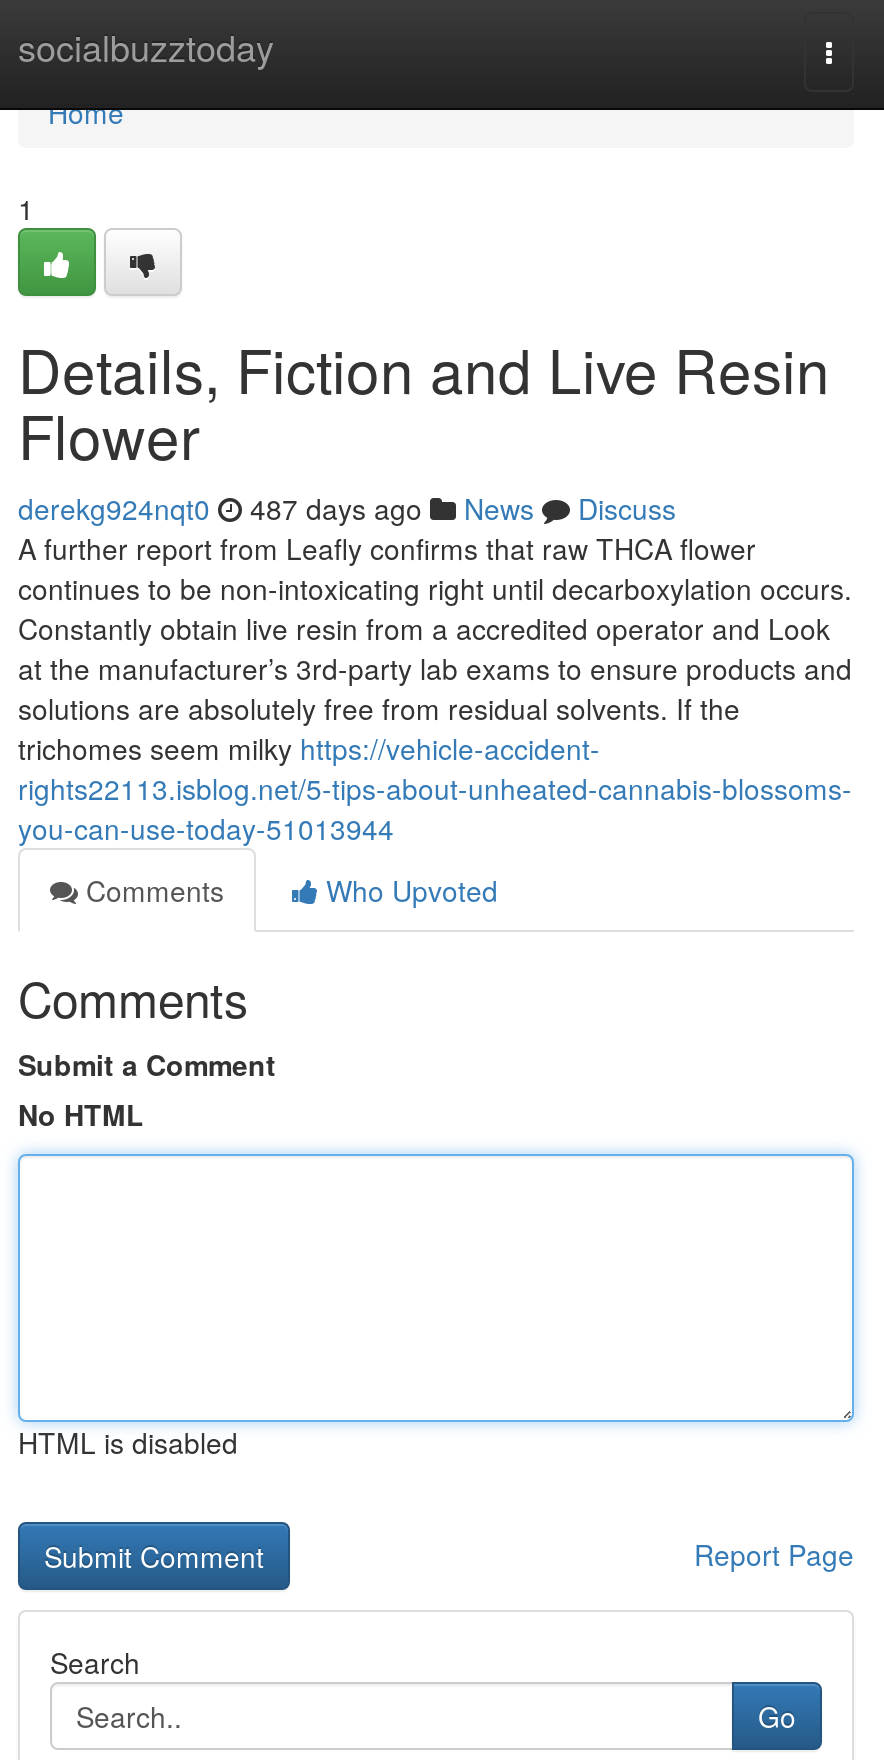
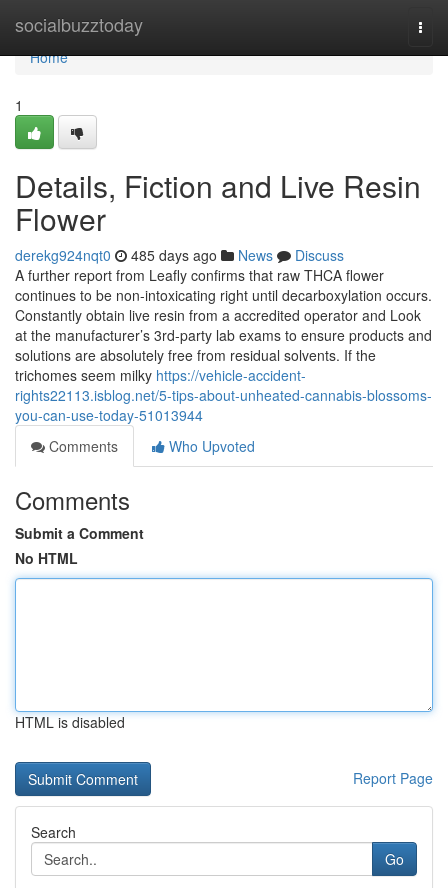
[18,488,676,528] derekg924nqt0 487 days ago News Discuss -> [15,245,344,265] derekg924nqt0 485 days ago News Discuss

